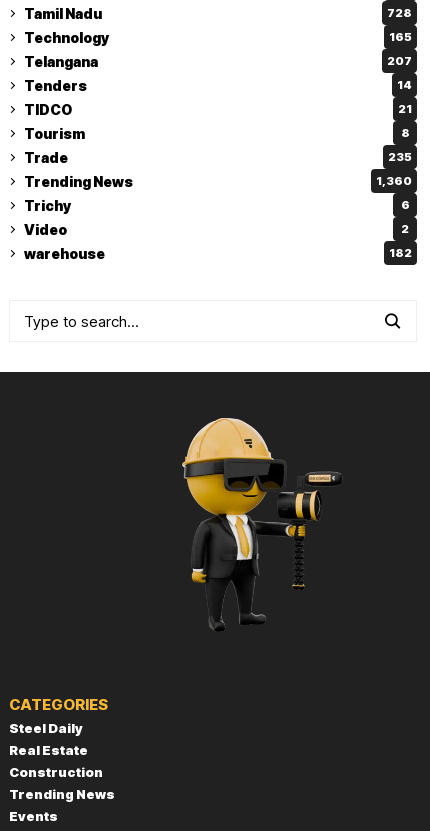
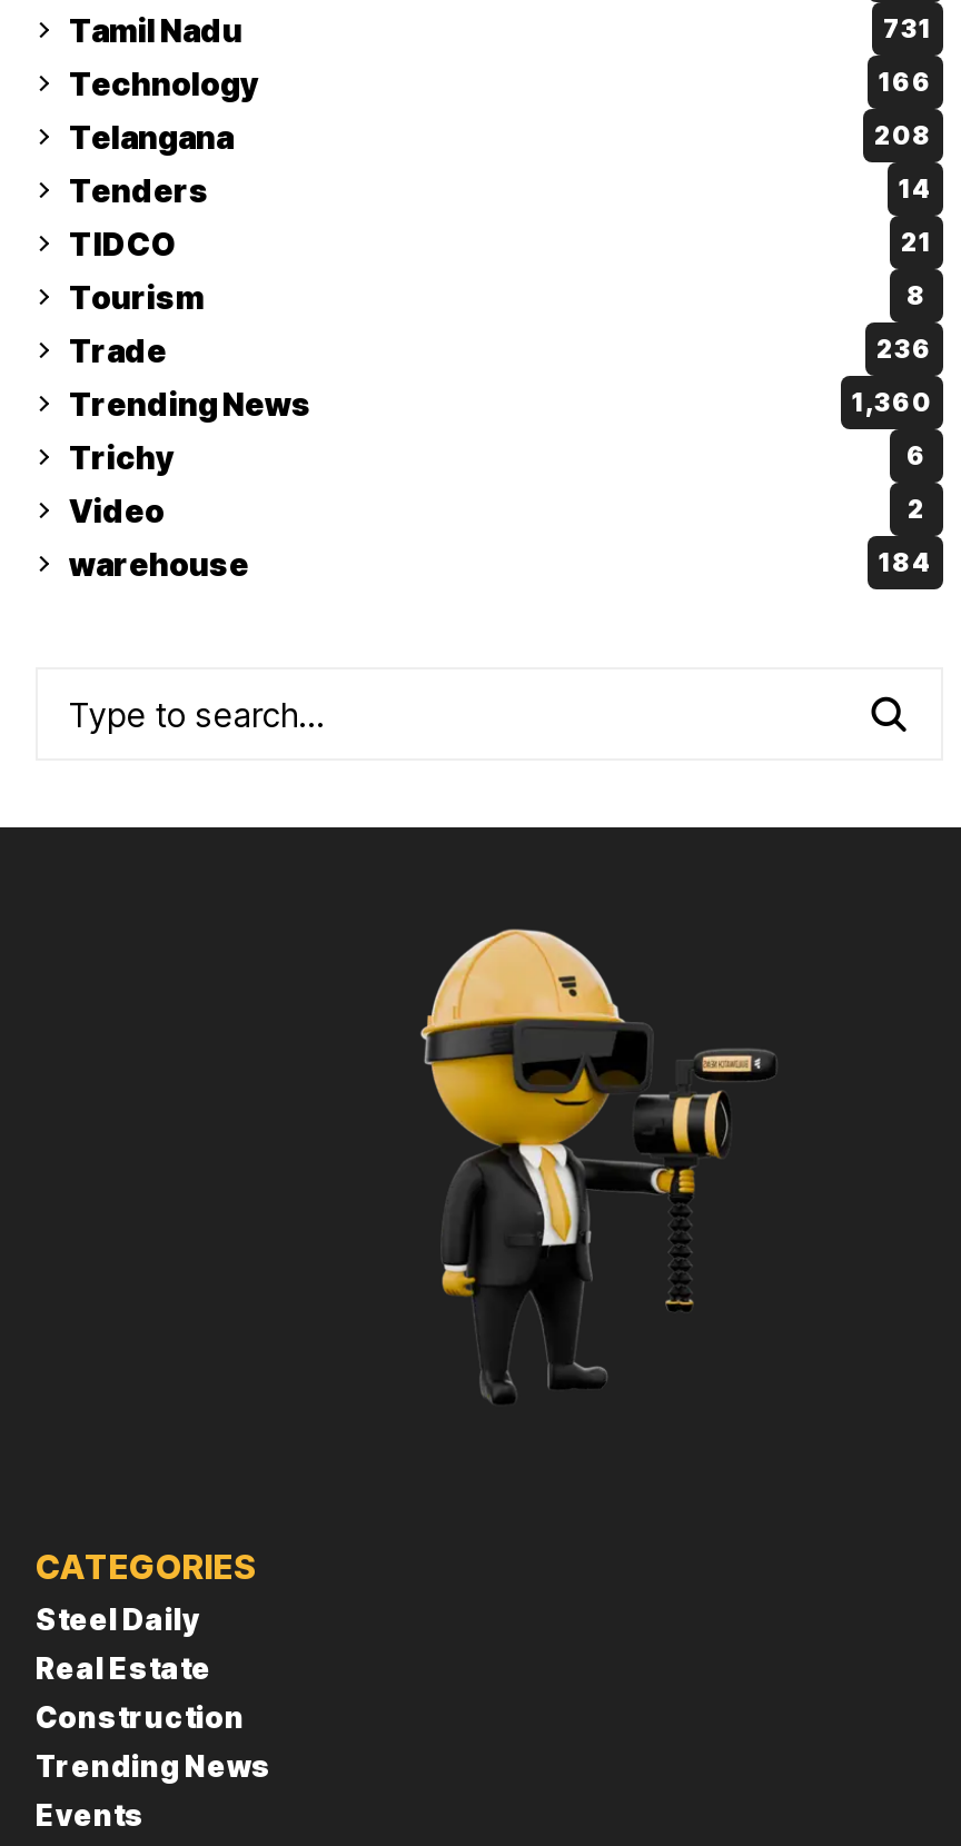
[387,6,412,20] 728 -> [883,14,932,45] 731
[389,30,412,44] 165 -> [879,67,932,98] 166
[387,54,412,68] 207 -> [874,121,932,152] 208
[388,150,412,164] 235 -> [876,334,932,365] 236
[389,246,412,260] 182 -> [879,548,932,579] 184

